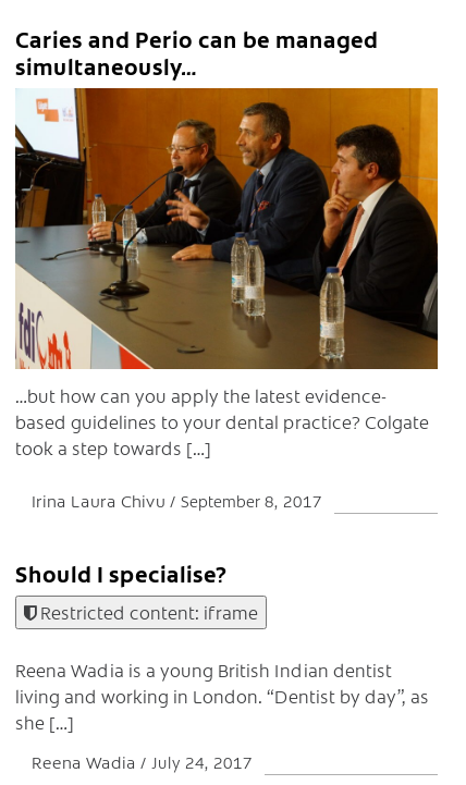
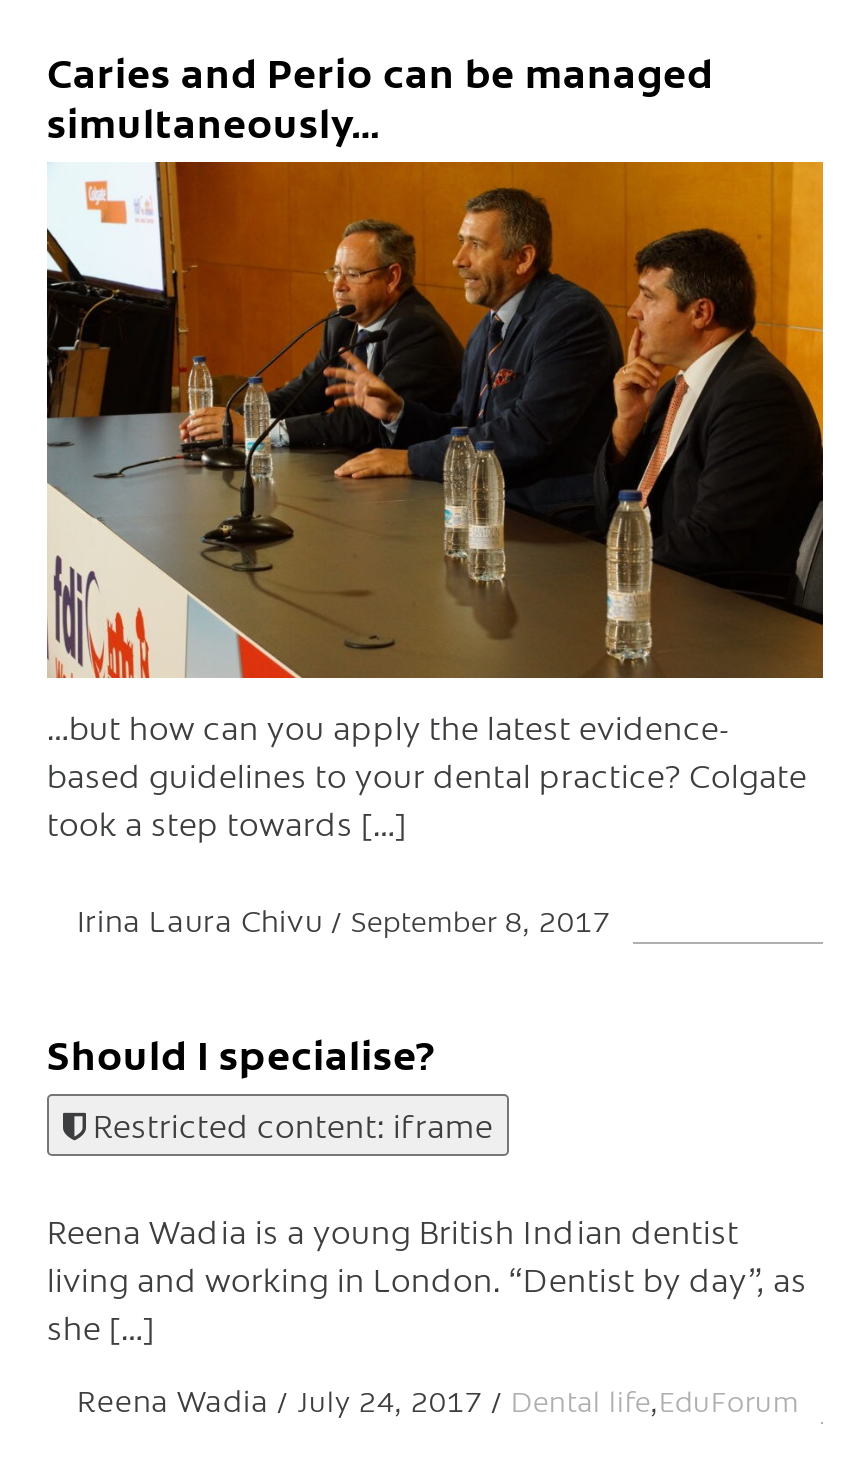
none -> [511,1380,799,1420] Dental life, EduForum

